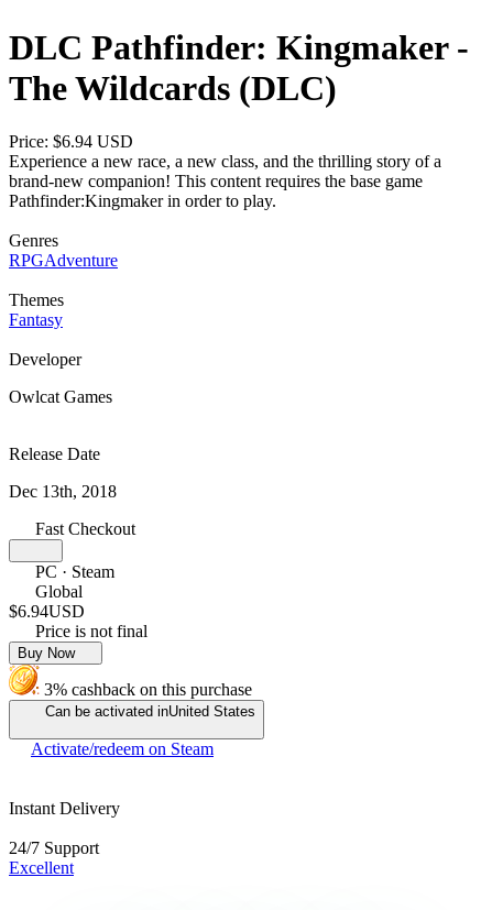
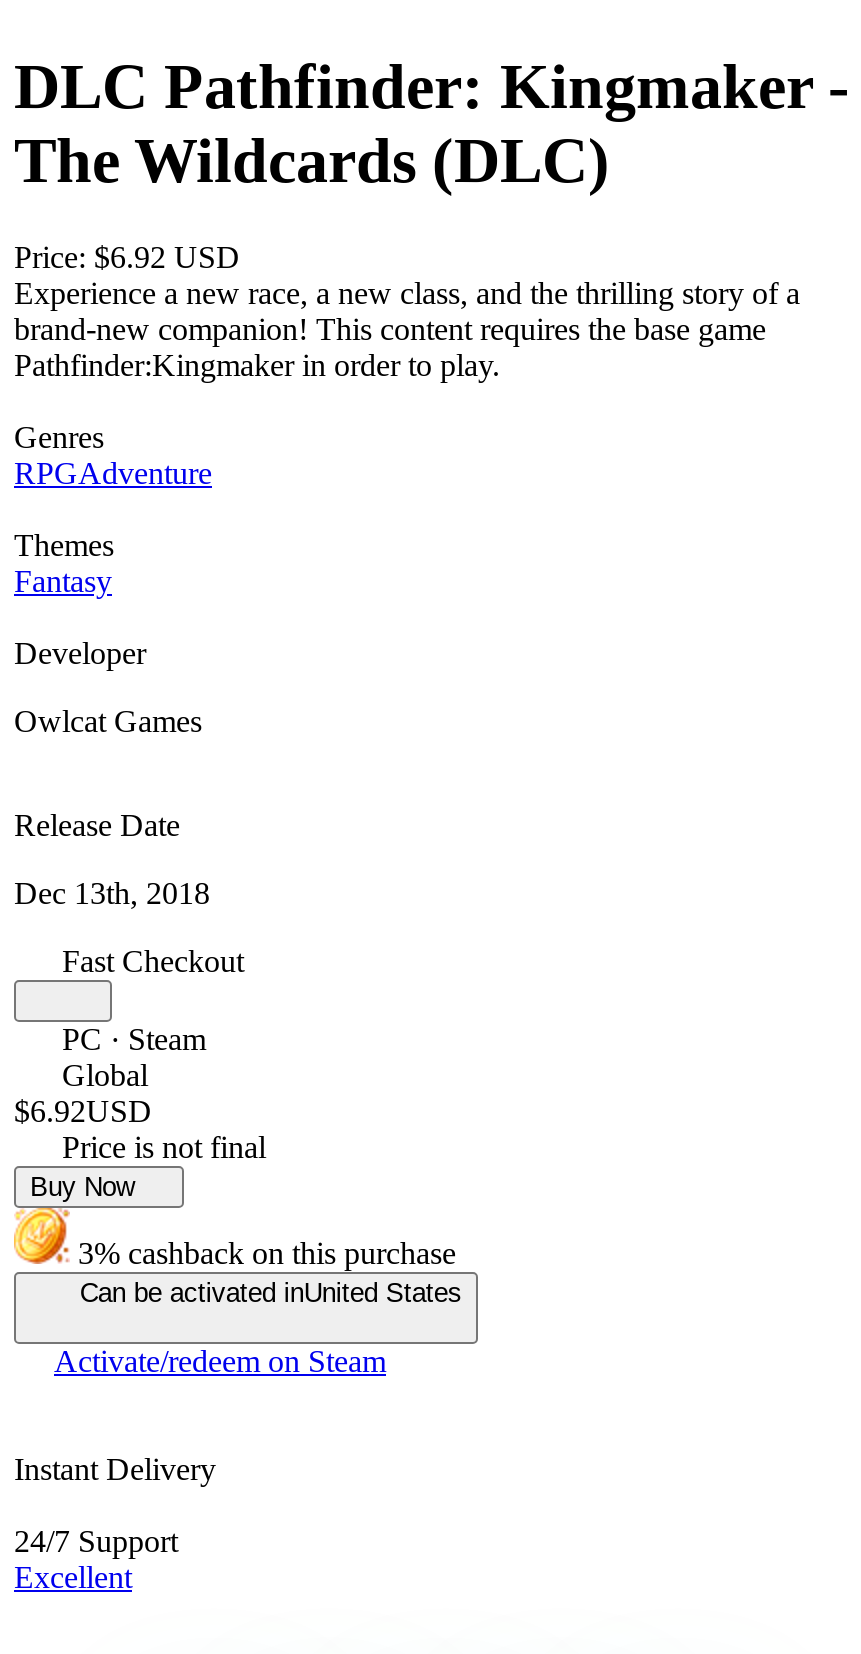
[9,132,133,151] Price: $6.94 USD -> [14,240,240,274] Price: $6.92 USD
[9,602,85,621] $6.94USD -> [14,1094,152,1128] $6.92USD

